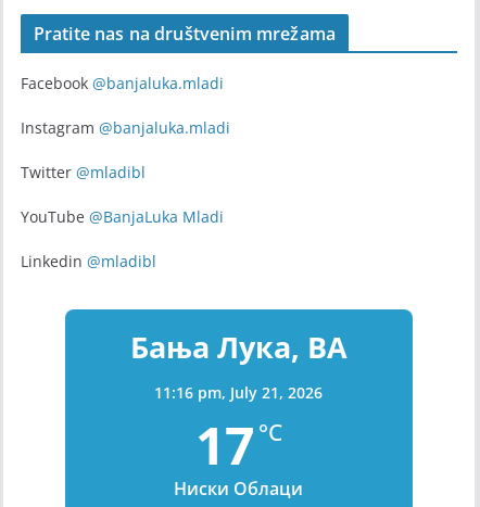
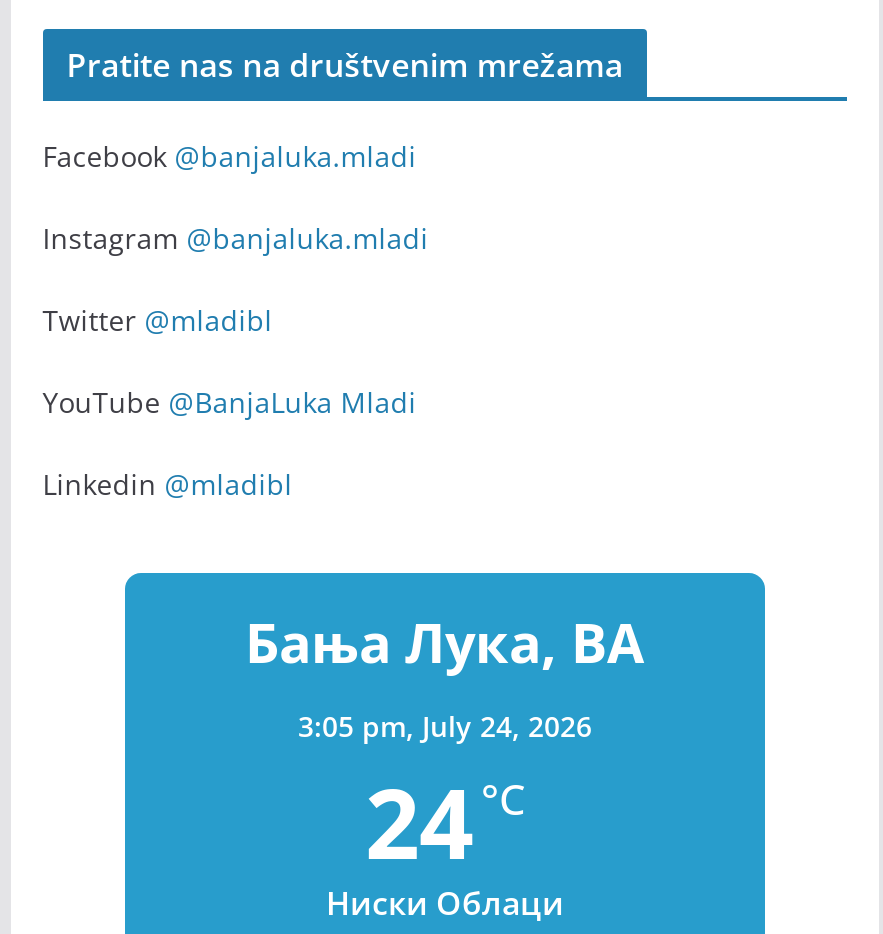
[155,382,323,402] 11:16 pm, July 21, 2026 -> [298,706,592,744] 3:05 pm, July 24, 2026
[195,409,282,479] 17 °C -> [365,756,525,886] 24 °C

